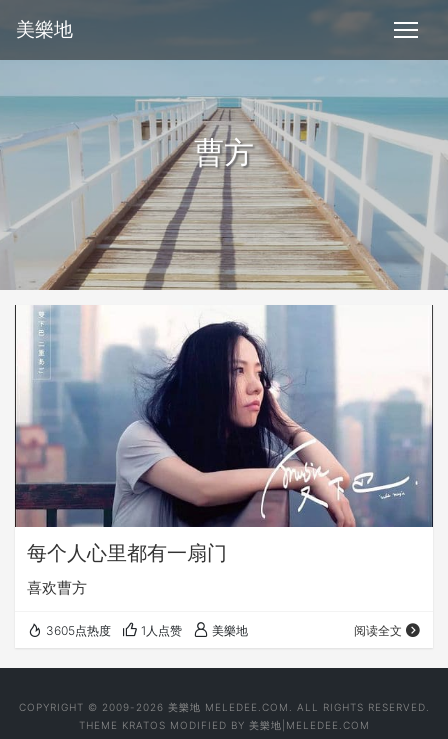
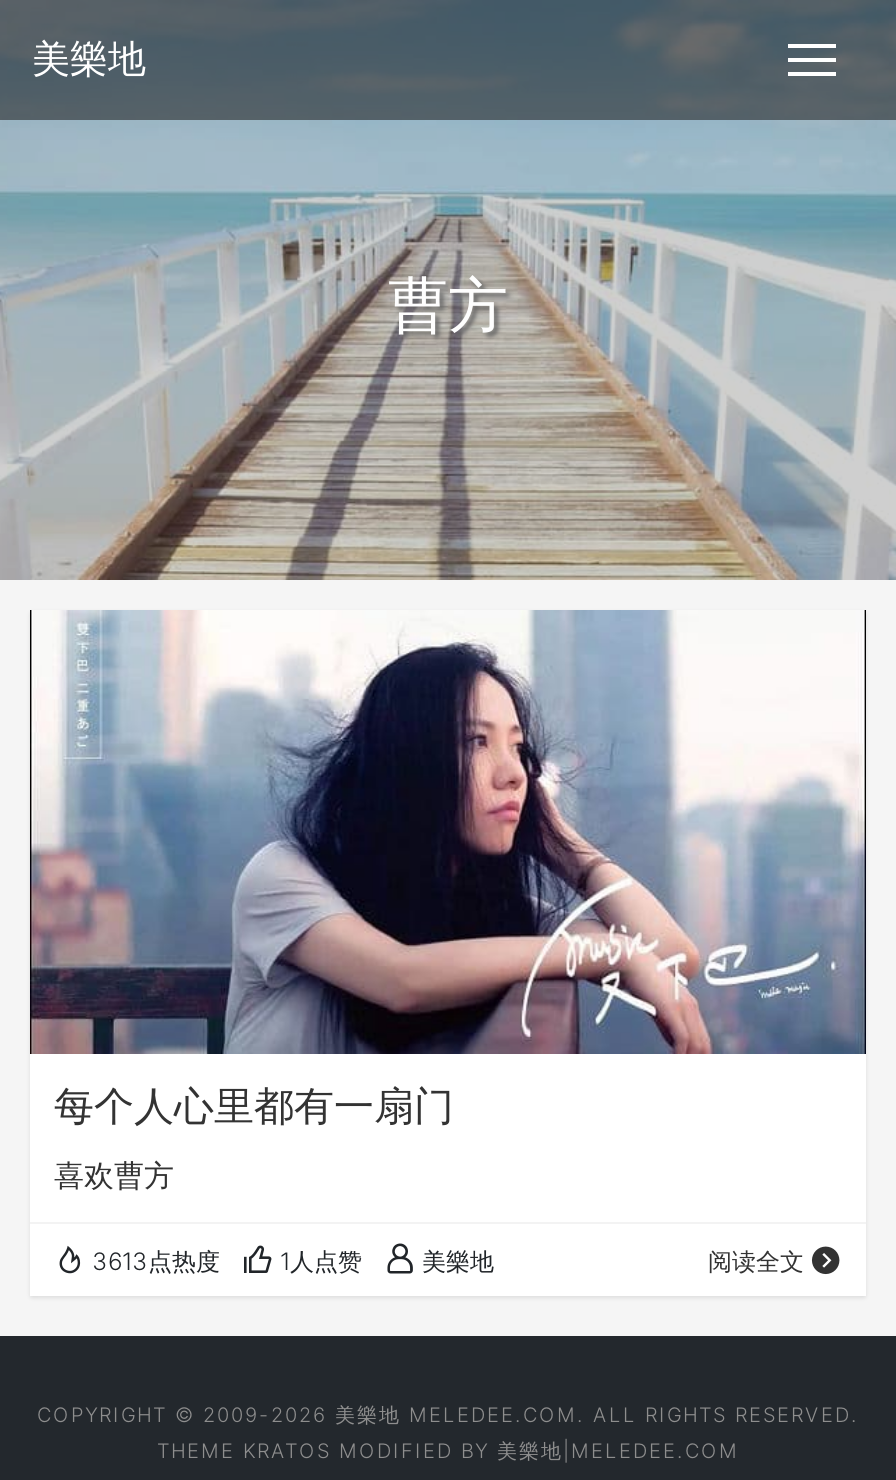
[46,622,248,637] 3605点热度 1人点赞 美樂地 -> [92,1245,494,1275] 3613点热度 1人点赞 美樂地

